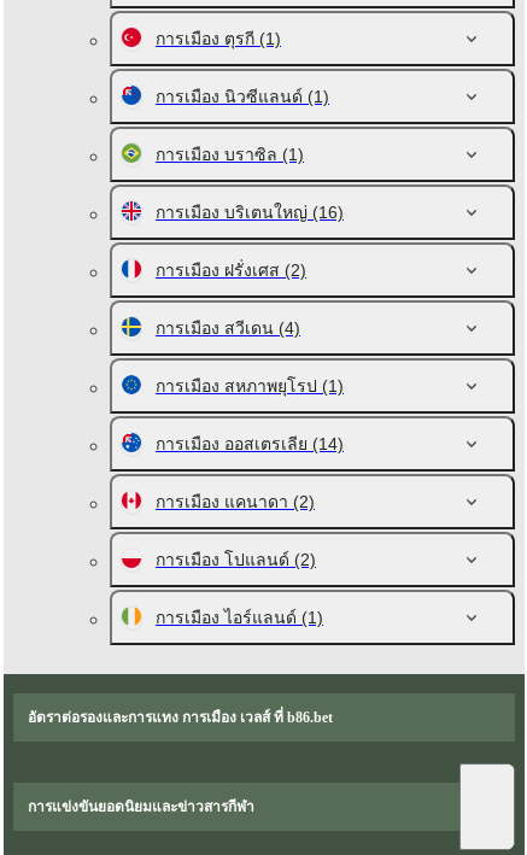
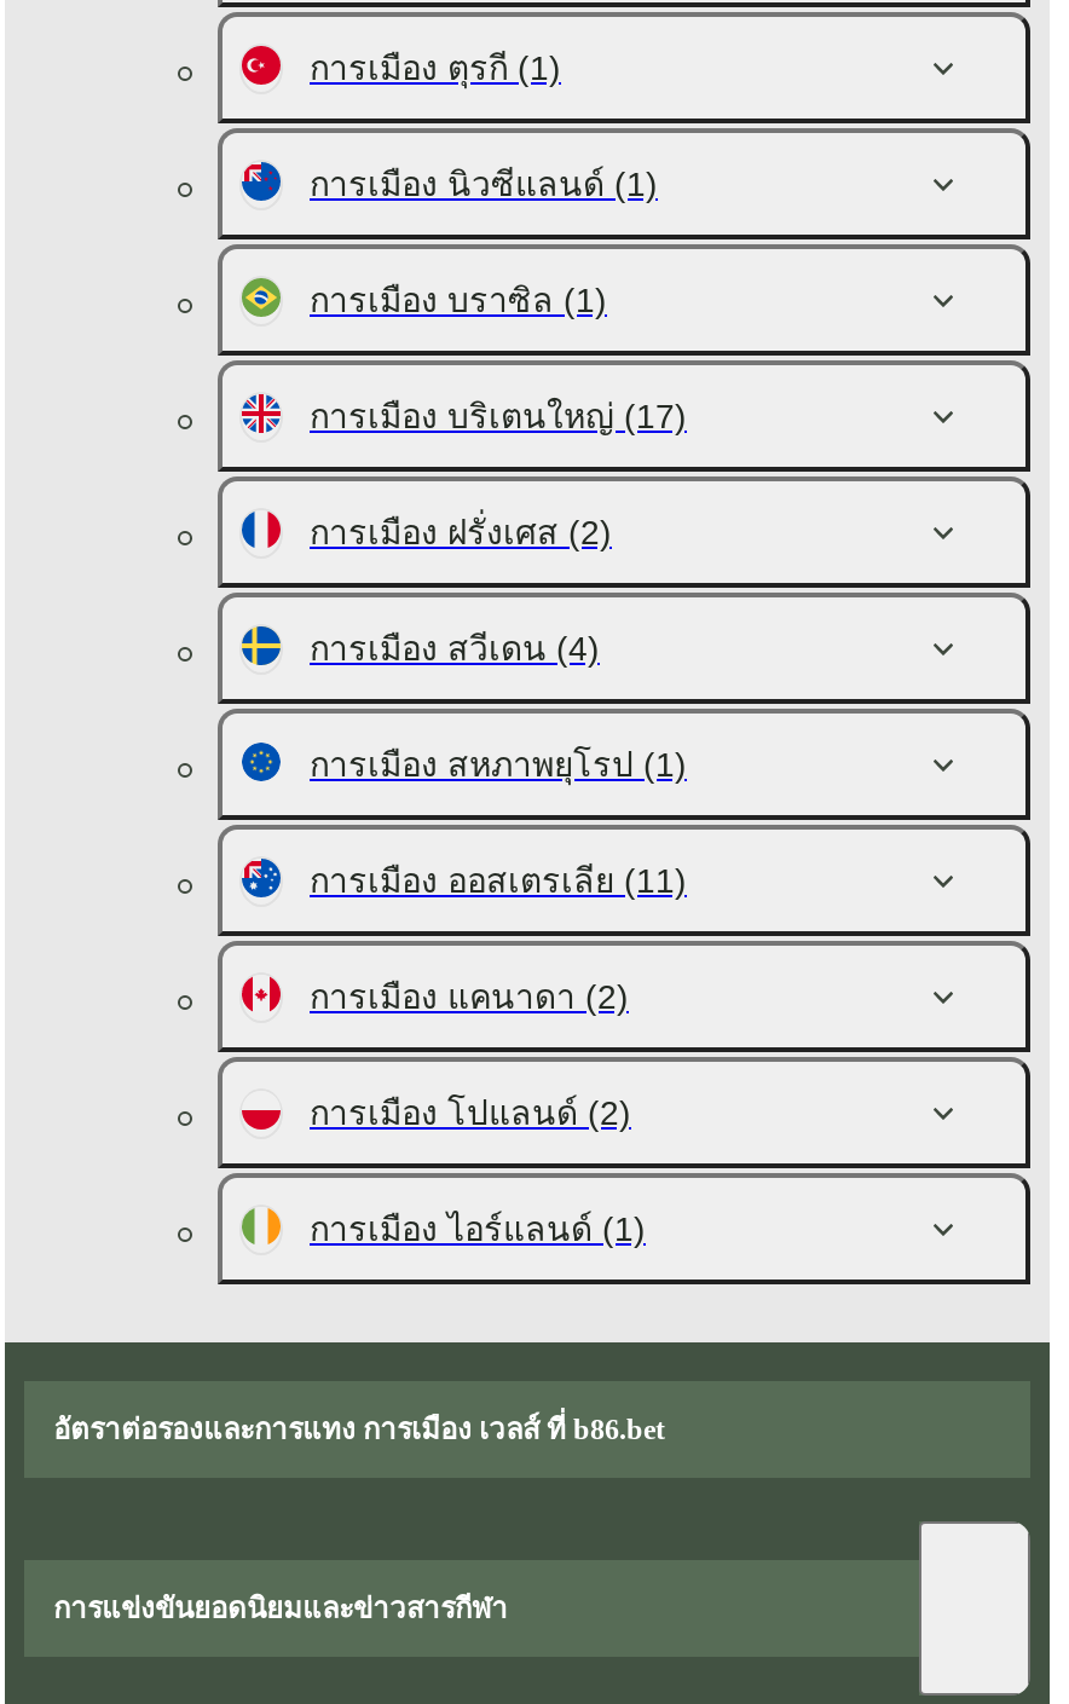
[156,203,344,222] การเมือง บริเตนใหญ่(16) -> [310,397,687,435] การเมือง บริเตนใหญ่(17)
[156,434,344,453] การเมือง ออสเตรเลีย(14) -> [310,861,687,900] การเมือง ออสเตรเลีย(11)

